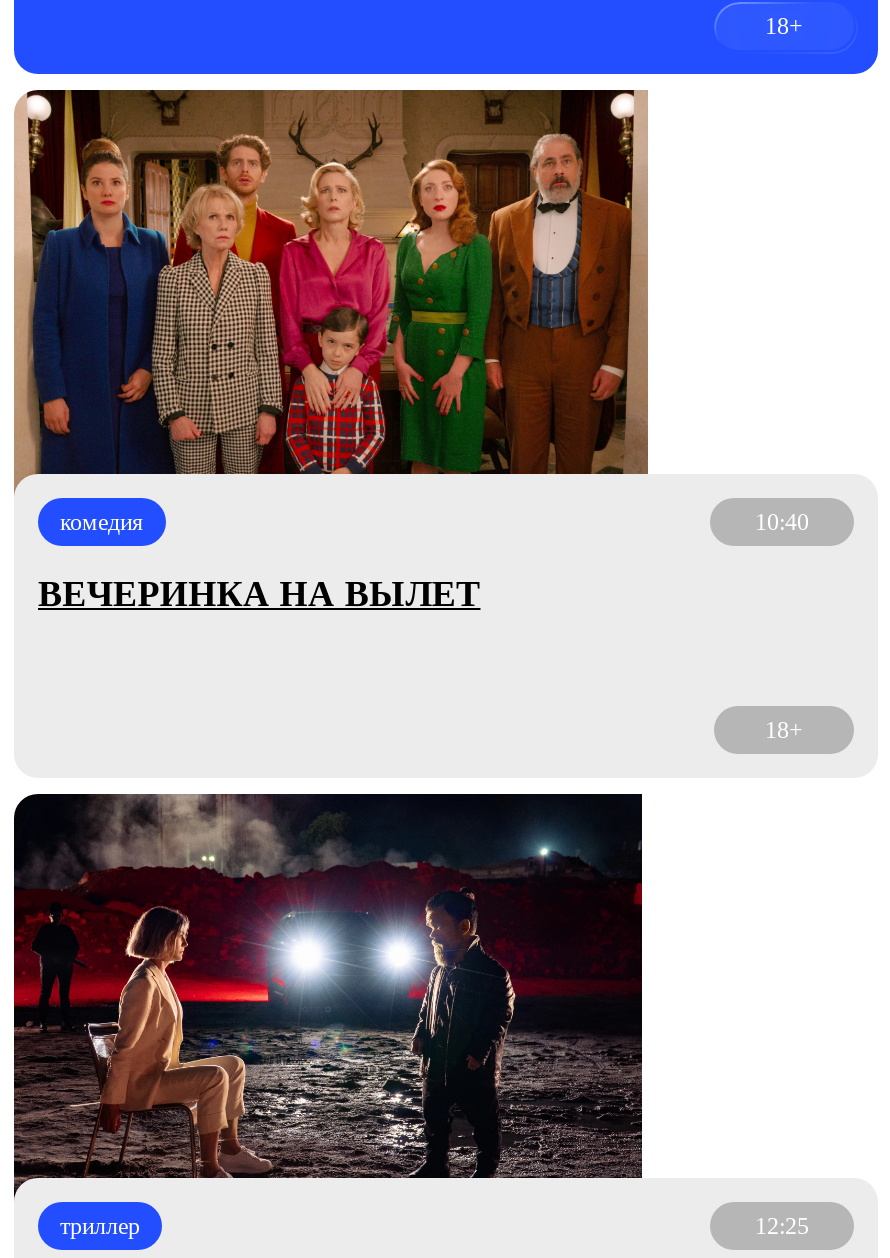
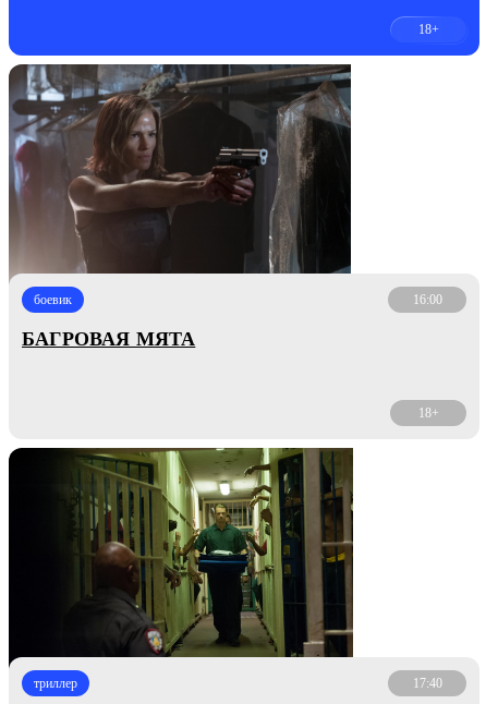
[12,88,809,535] [image] | комедия | 10:40 -> [8,63,442,307] [image] | боевик | 16:00
[38,574,480,614] ВЕЧЕРИНКА НА ВЫЛЕТ -> [22,328,195,350] БАГРОВАЯ МЯТА
[12,792,646,1186] [image] -> [8,447,354,661] [image]
[755,1211,809,1239] 12:25 -> [412,675,442,690] 17:40

